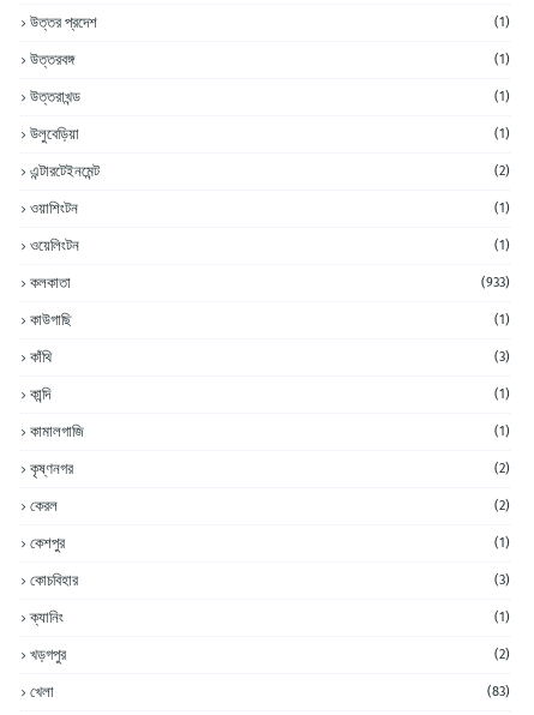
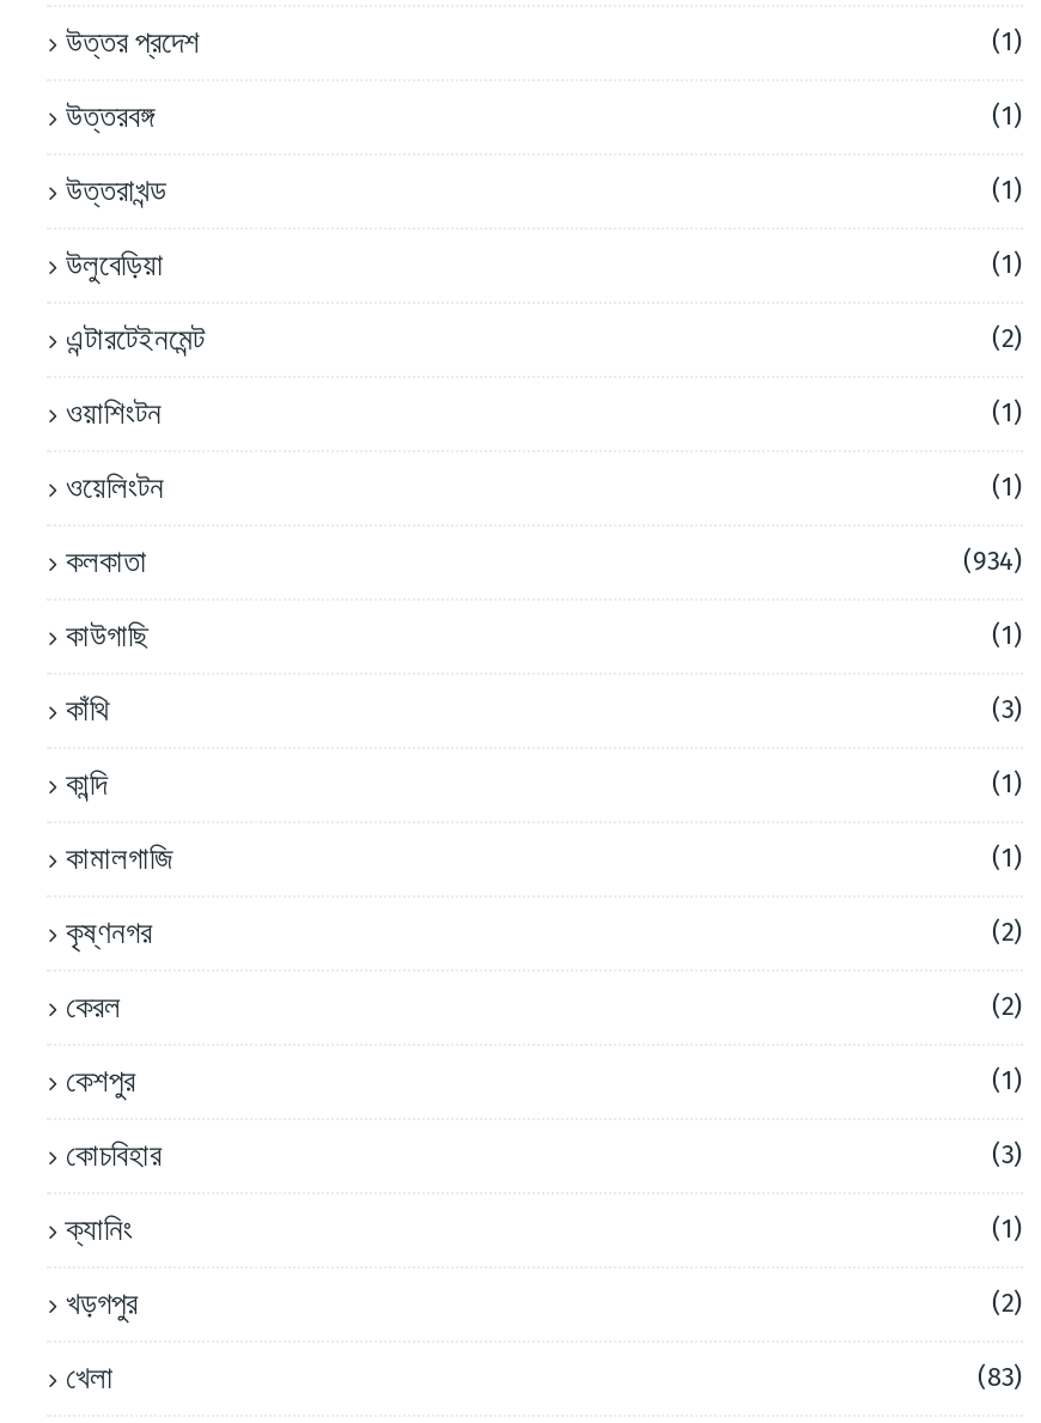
[481,275,510,290] (933) -> [963,546,1023,577] (934)

